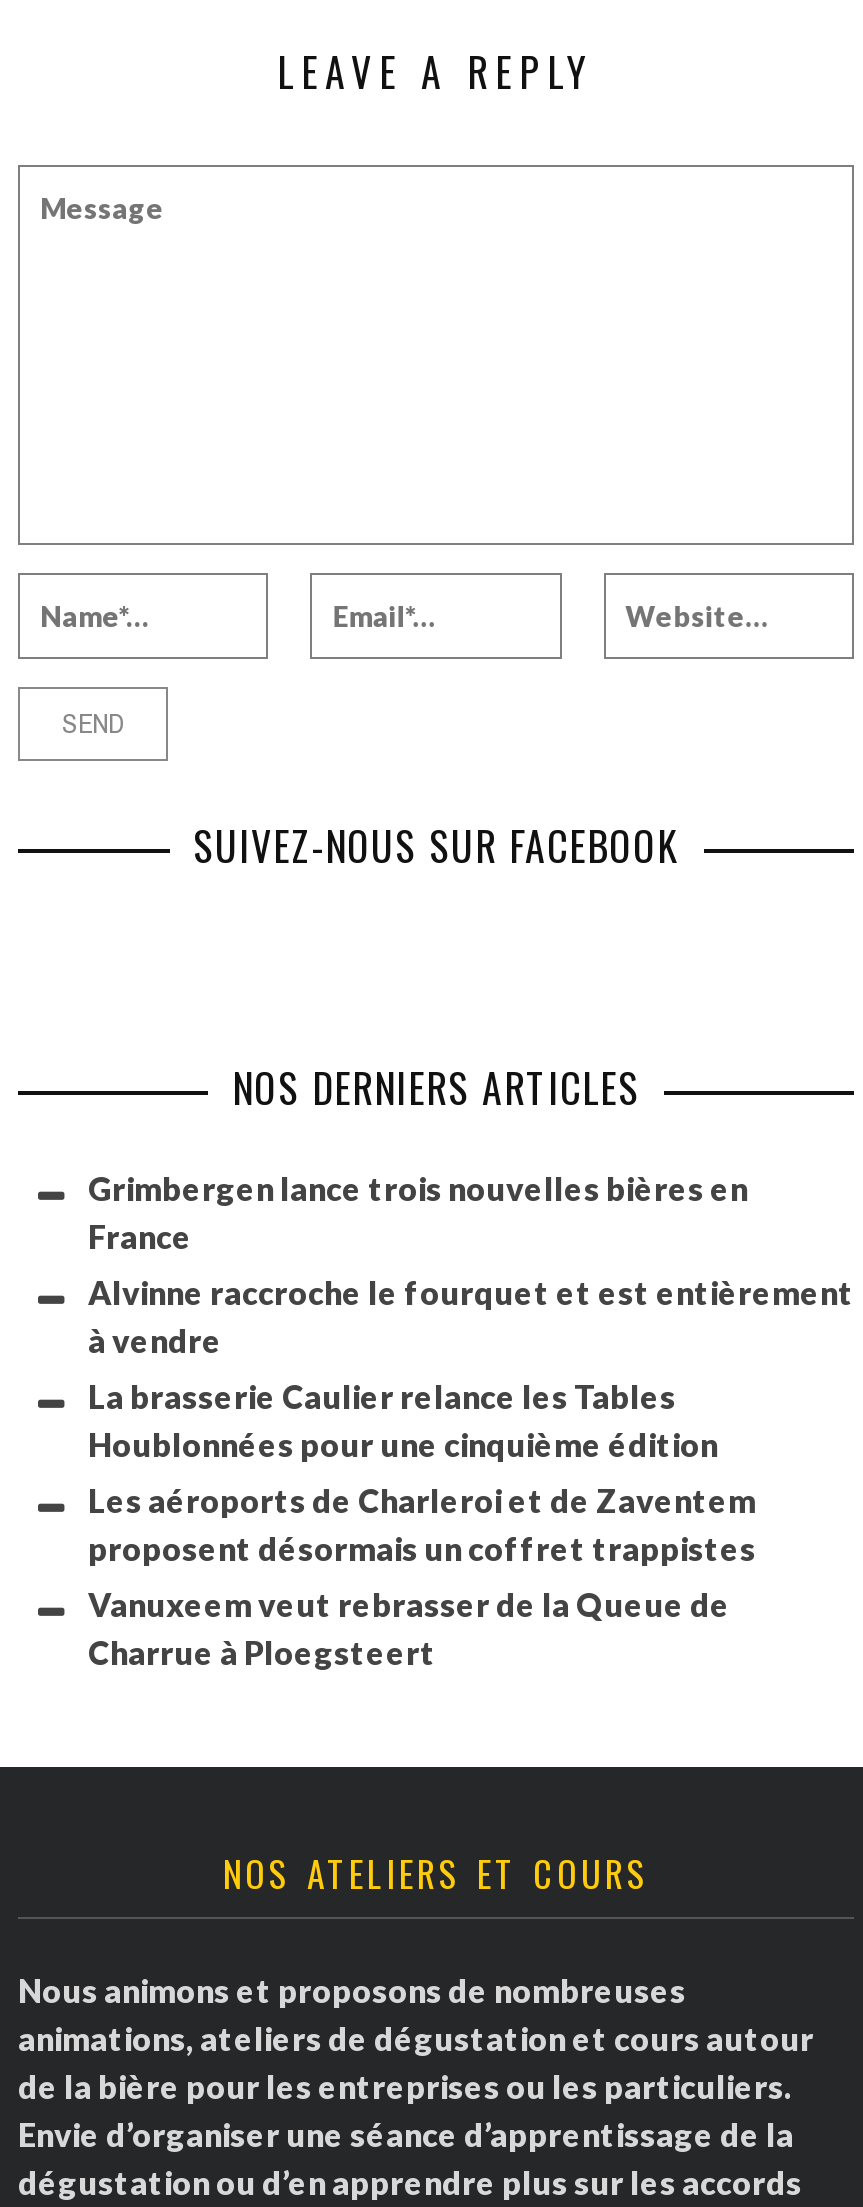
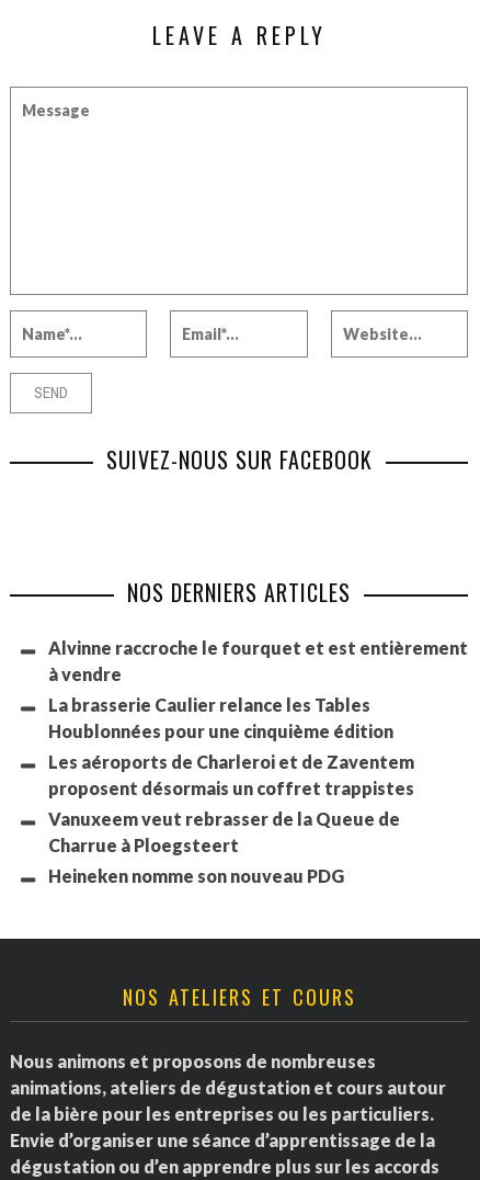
[88,1169,748,1255] Grimbergen lance trois nouvelles bières en | France -> none
moved [88,1273,854,1671] -> [48,637,468,855]: Alvinne raccroche le fourquet et est entièrement | à vendre | La brasserie Caulier relance les Tables | Houblonnées pour une cinquième édition | Les aéroports de Charleroi et de Zaventem | proposent désormais un coffret trappistes | Vanuxeem veut rebrasser de la Queue de | Charrue à Ploegsteert
none -> [48,865,344,886] Heineken nomme son nouveau PDG

